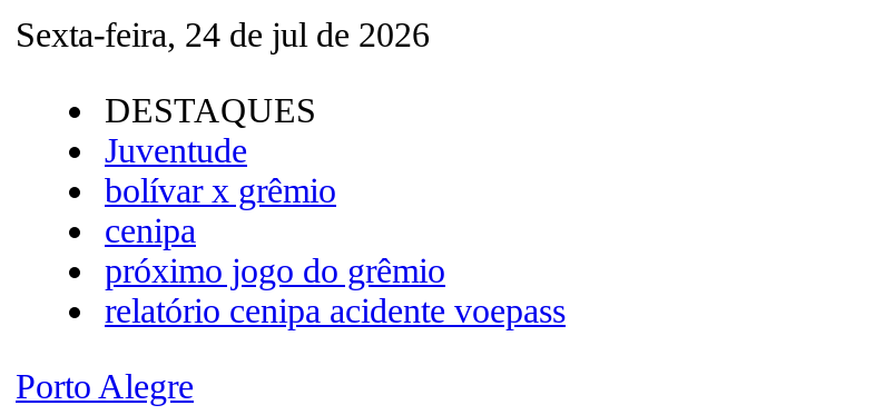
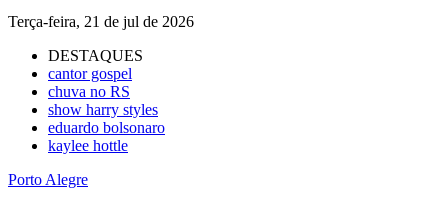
[16,16,430,53] Sexta-feira, 24 de jul de 2026 -> [8,13,194,30] Terça-feira, 21 de jul de 2026
[105,131,566,329] Juventude | bolívar x grêmio | cenipa | próximo jogo do grêmio | relatório cenipa acidente voepass -> [48,65,165,154] cantor gospel | chuva no RS | show harry styles | eduardo bolsonaro | kaylee hottle

